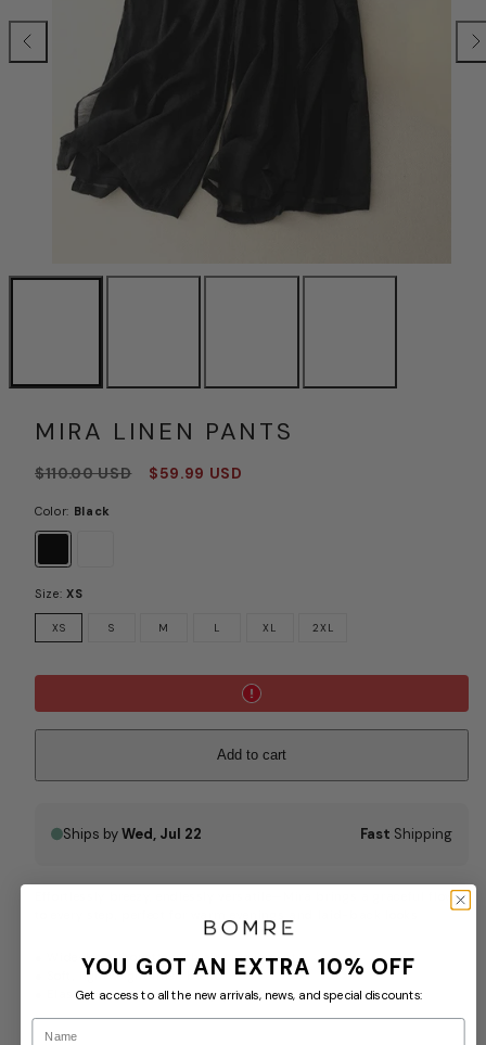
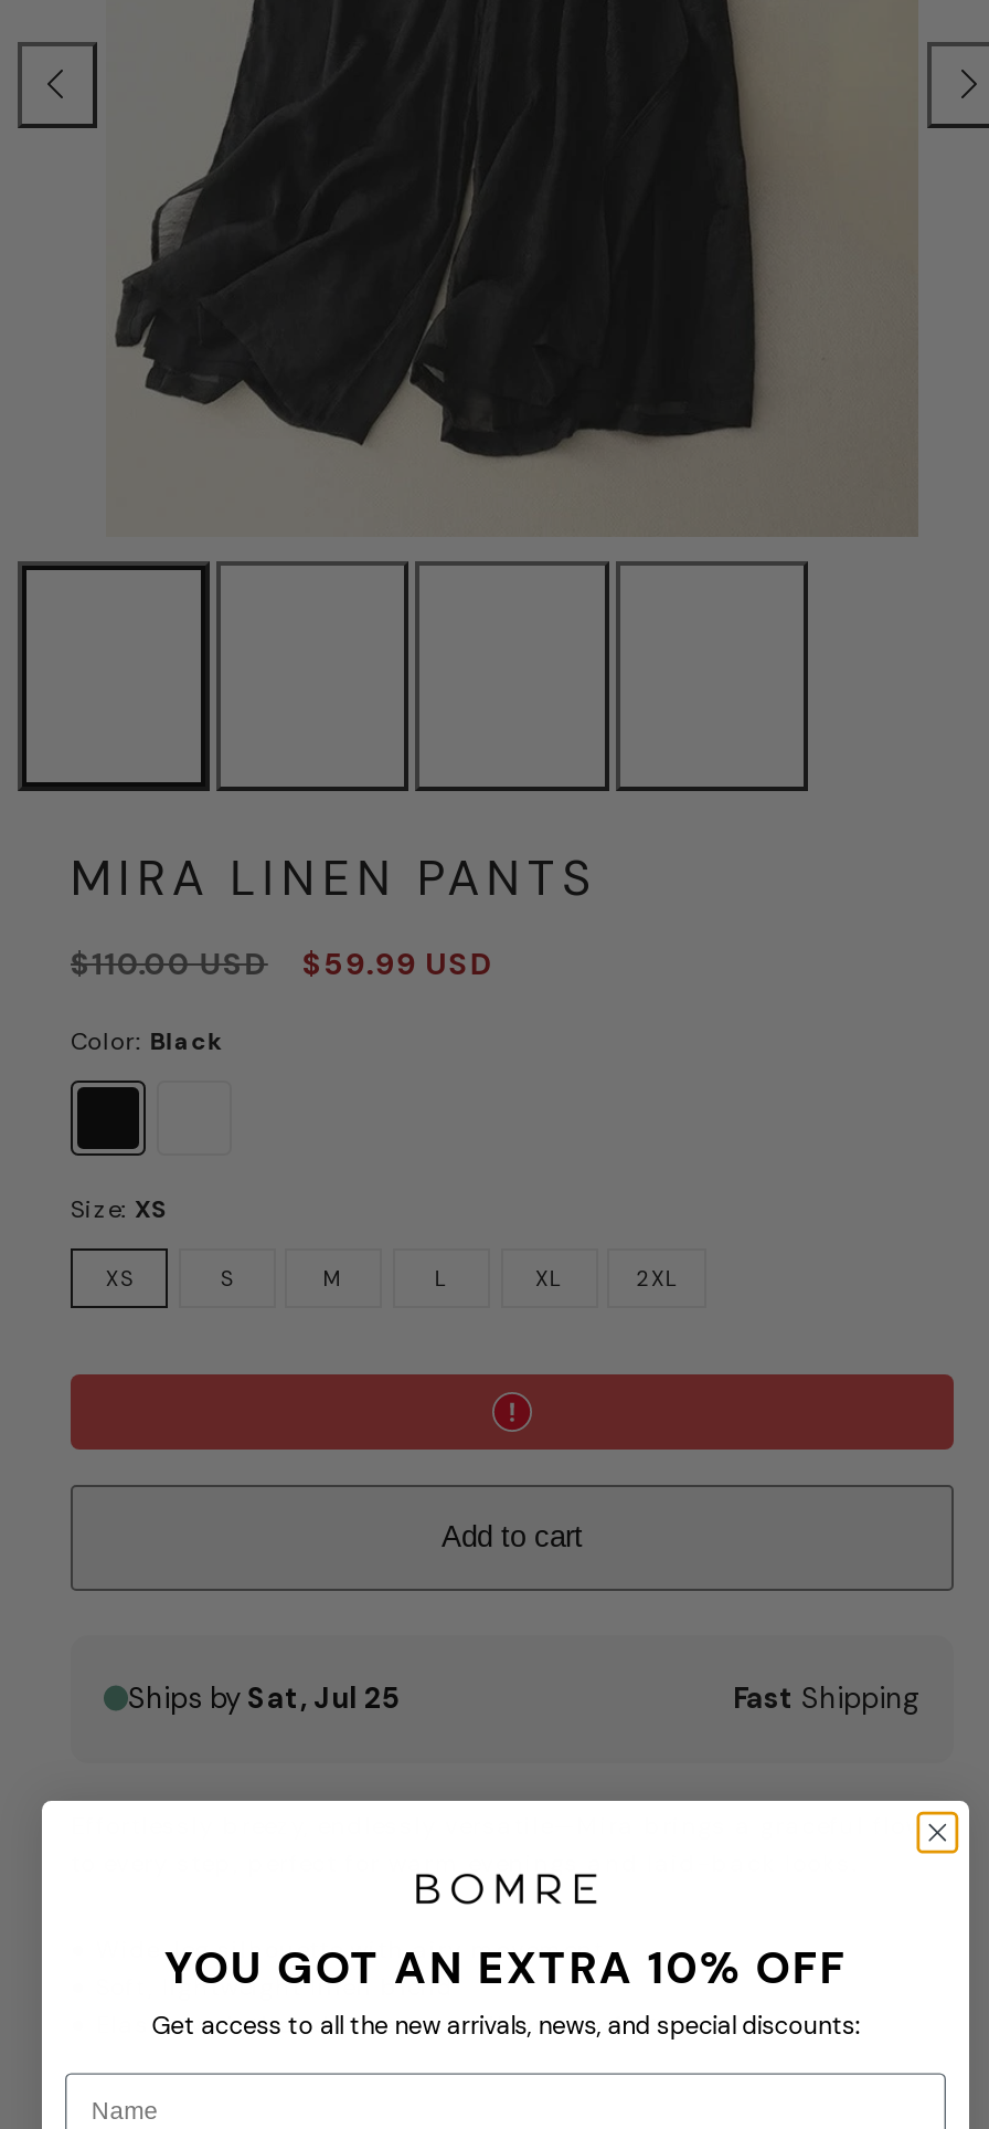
[63,824,202,843] Ships by Wed, Jul 22 -> [128,1678,400,1716] Ships by Sat, Jul 25

